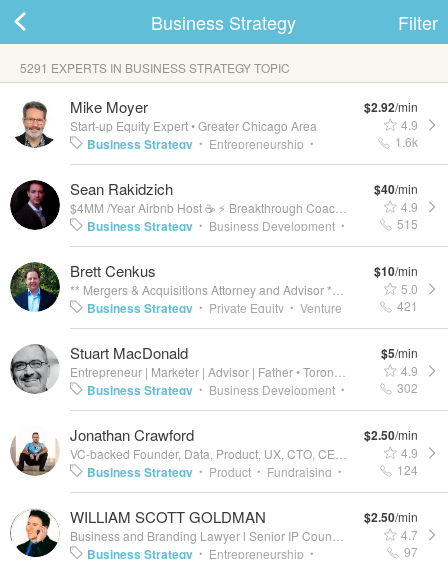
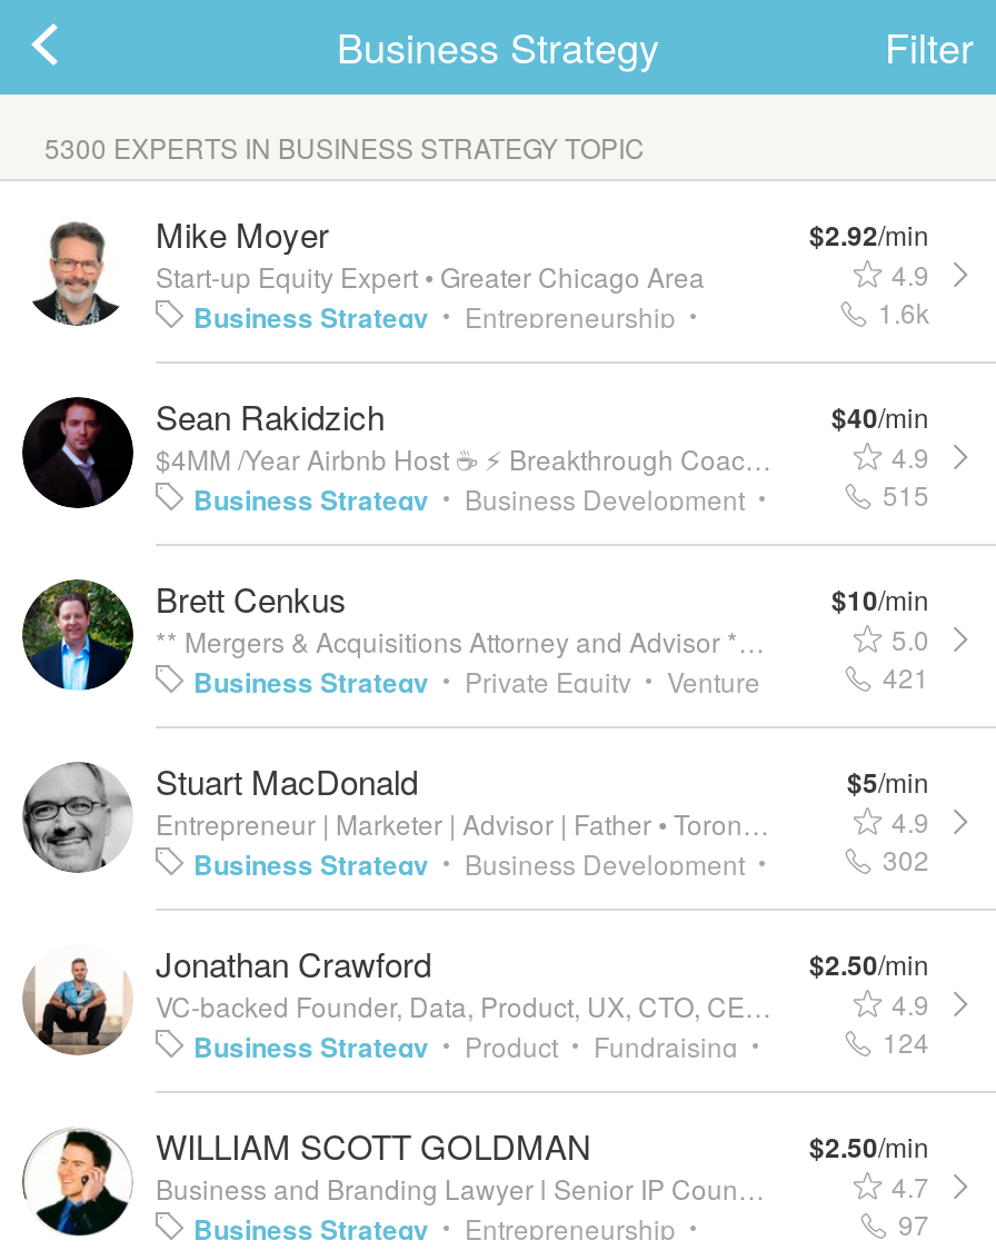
[20,59,290,76] 5291 EXPERTS IN BUSINESS STRATEGY TOPIC -> [44,128,645,166] 5300 EXPERTS IN BUSINESS STRATEGY TOPIC

